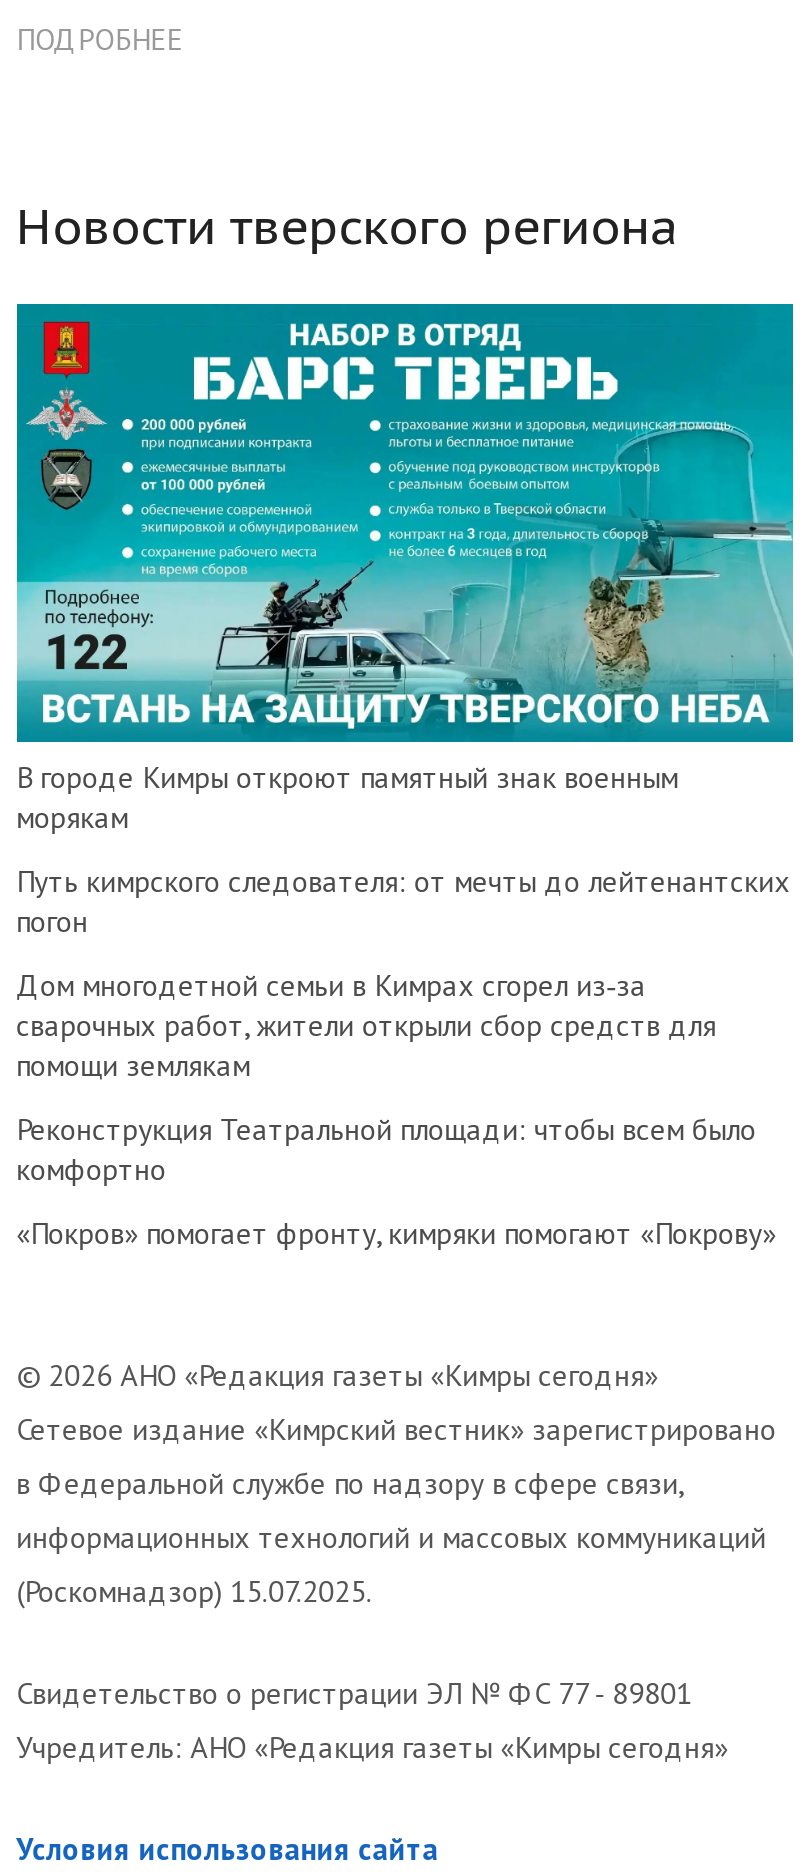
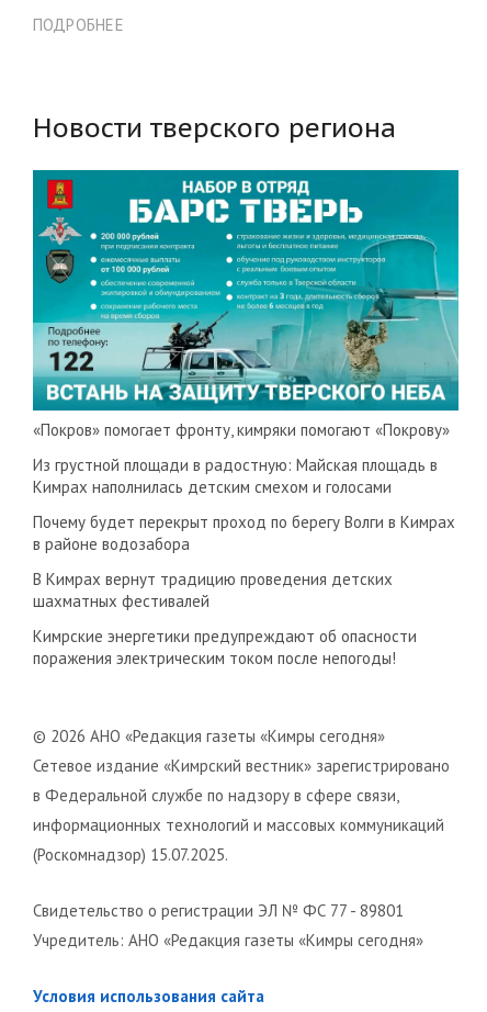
[16,758,790,1188] В городе Кимры откроют памятный знак военным | морякам | Путь кимрского следователя: от мечты до лейтенантских | погон | Дом многодетной семьи в Кимрах сгорел из‑за | сварочных работ, жители открыли сбор средств для | помощи землякам | Реконструкция Театральной площади: чтобы всем было | комфортно -> none
moved [16,1214,776,1252] -> [32,419,449,440]: «Покров» помогает фронту, кимряки помогают «Покрову»
none -> [32,455,455,669] Из грустной площади в радостную: Майская площадь в | Кимрах наполнилась детским смехом и голосами | Почему будет перекрыт проход по берегу Волги в Кимрах | в районе водозабора | В Кимрах вернут традицию проведения детских | шахматных фестивалей | Кимрские энергетики предупреждают об опасности | поражения электрическим током после непогоды!

